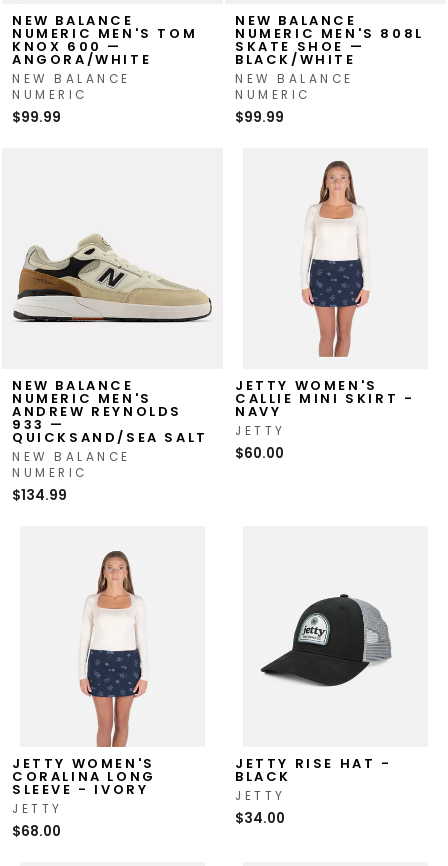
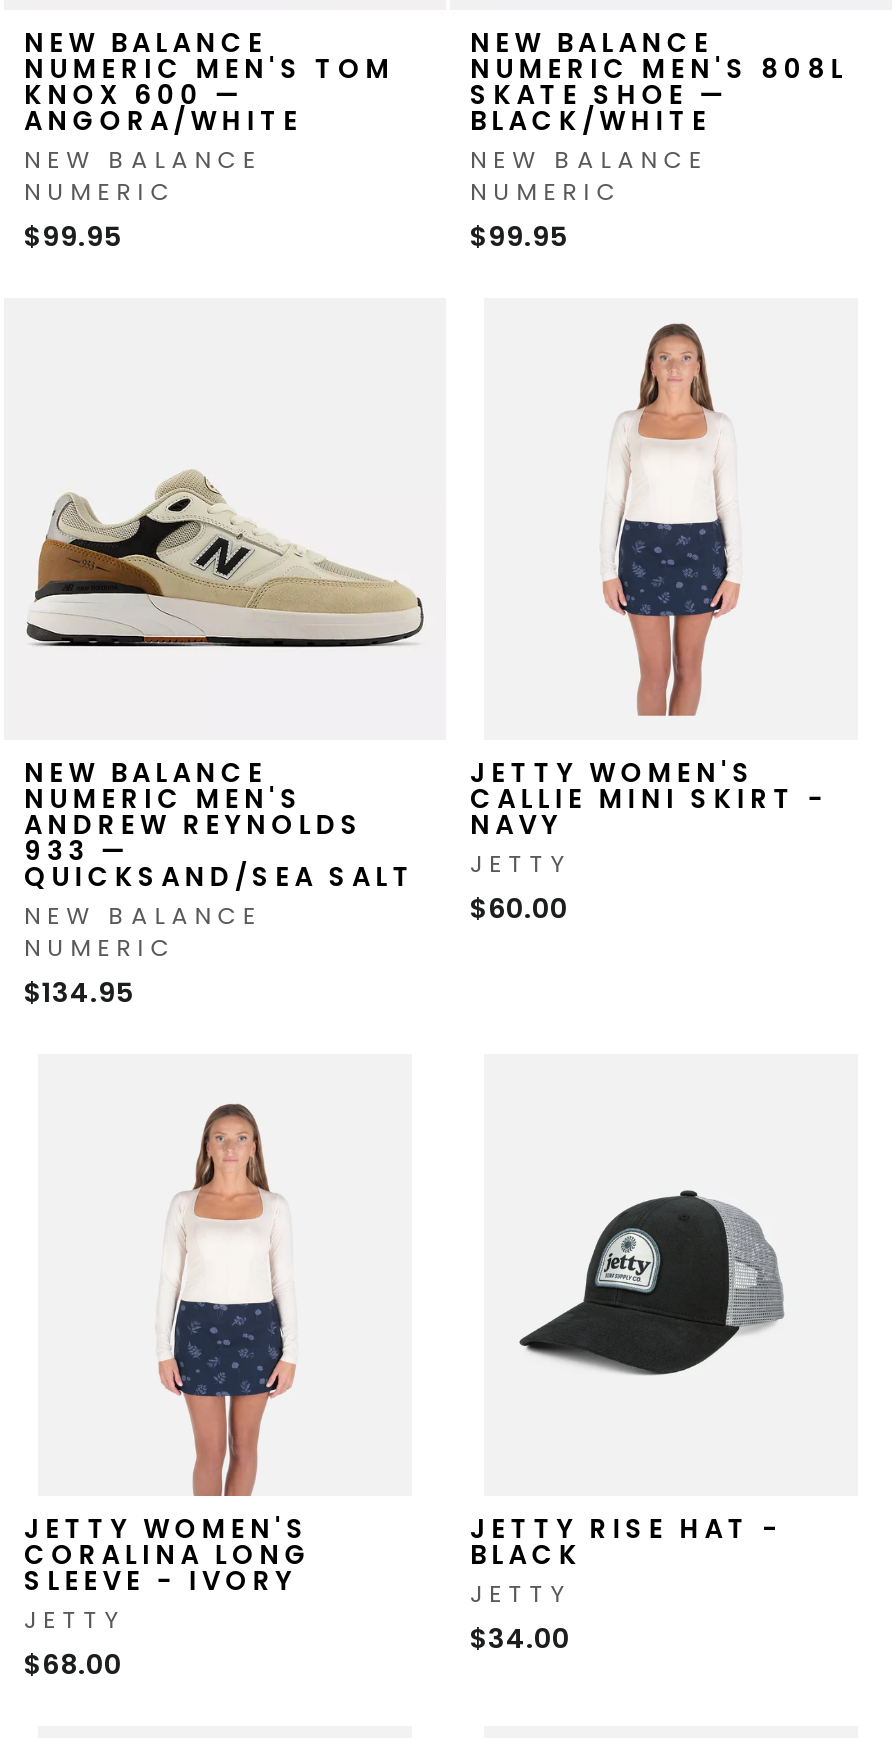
[12,107,61,126] $99.99 -> [24,217,122,255] $99.95
[235,107,284,126] $99.99 -> [470,217,568,255] $99.95
[12,485,67,504] $134.99 -> [24,973,134,1011] $134.95

